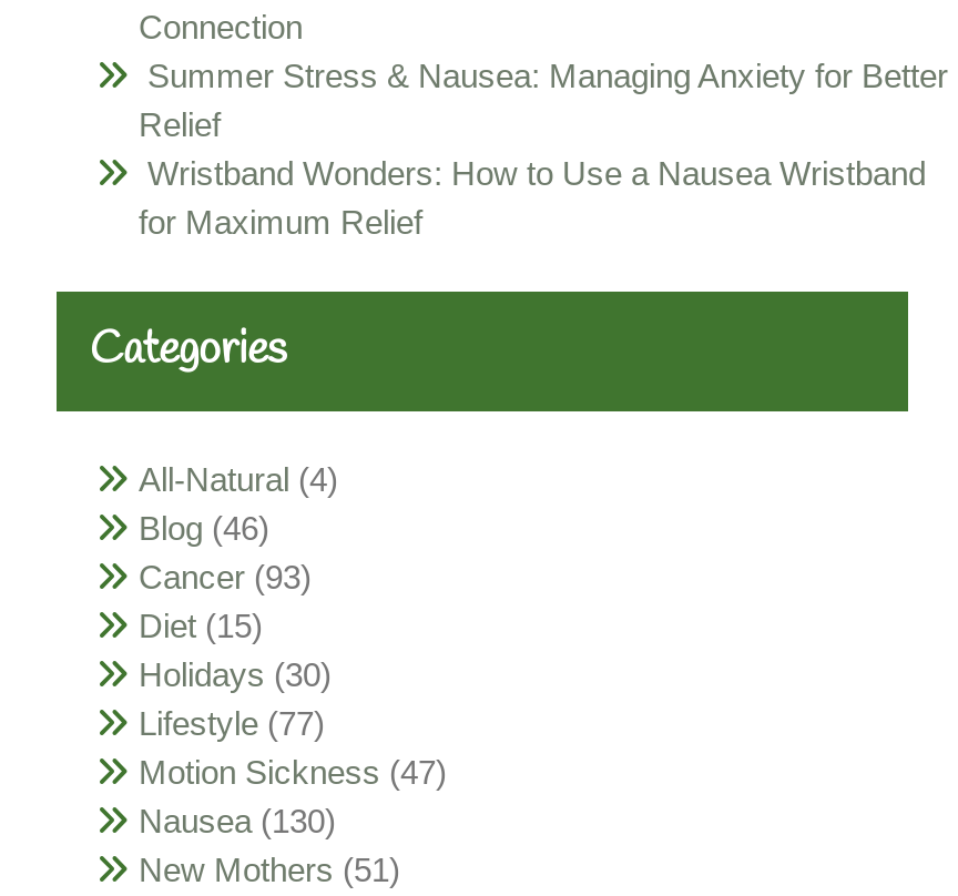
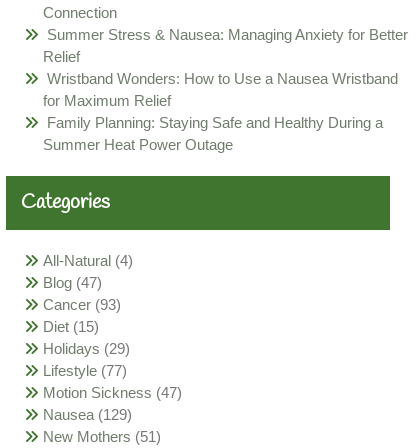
none -> [43,114,383,153] Family Planning: Staying Safe and Healthy During a | Summer Heat Power Outage
[139,509,269,547] Blog (46) -> [43,274,102,291] Blog (47)
[139,656,332,694] Holidays (30) -> [43,340,130,357] Holidays (29)
[139,802,336,840] Nausea (130) -> [43,406,132,423] Nausea (129)

